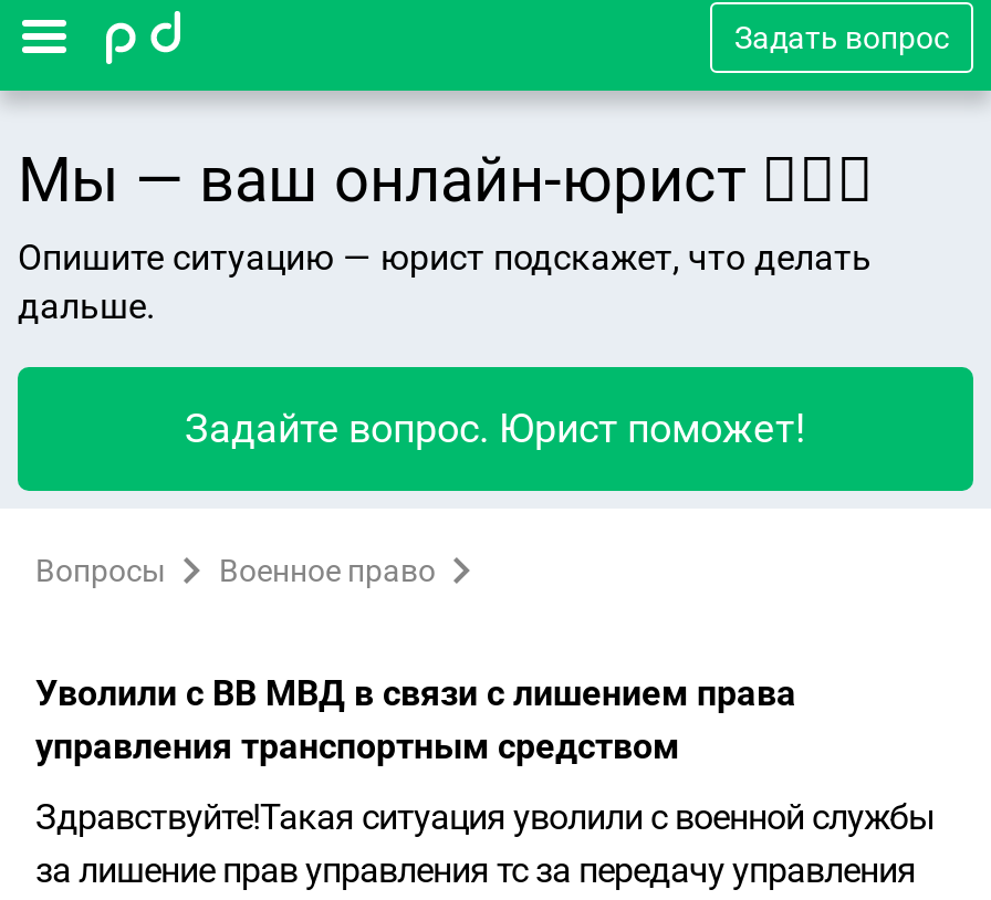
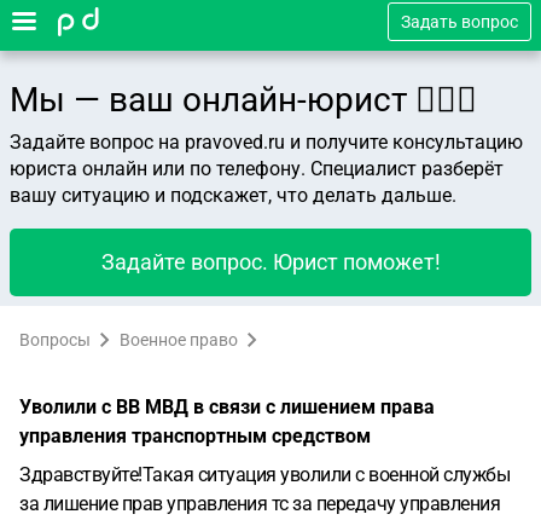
[18,237,872,327] Опишите ситуацию — юрист подскажет, что делать | дальше. -> [10,131,523,207] Задайте вопрос на pravoved.ru и получите консультацию | юриста онлайн или по телефону. Специалист разберёт | вашу ситуацию и подскажет, что делать дальше.

